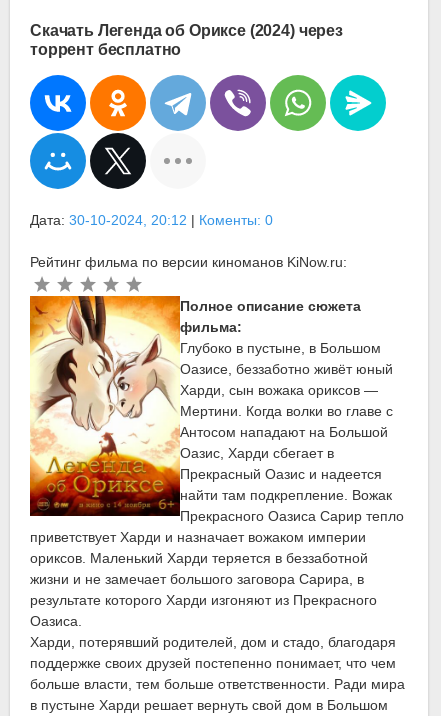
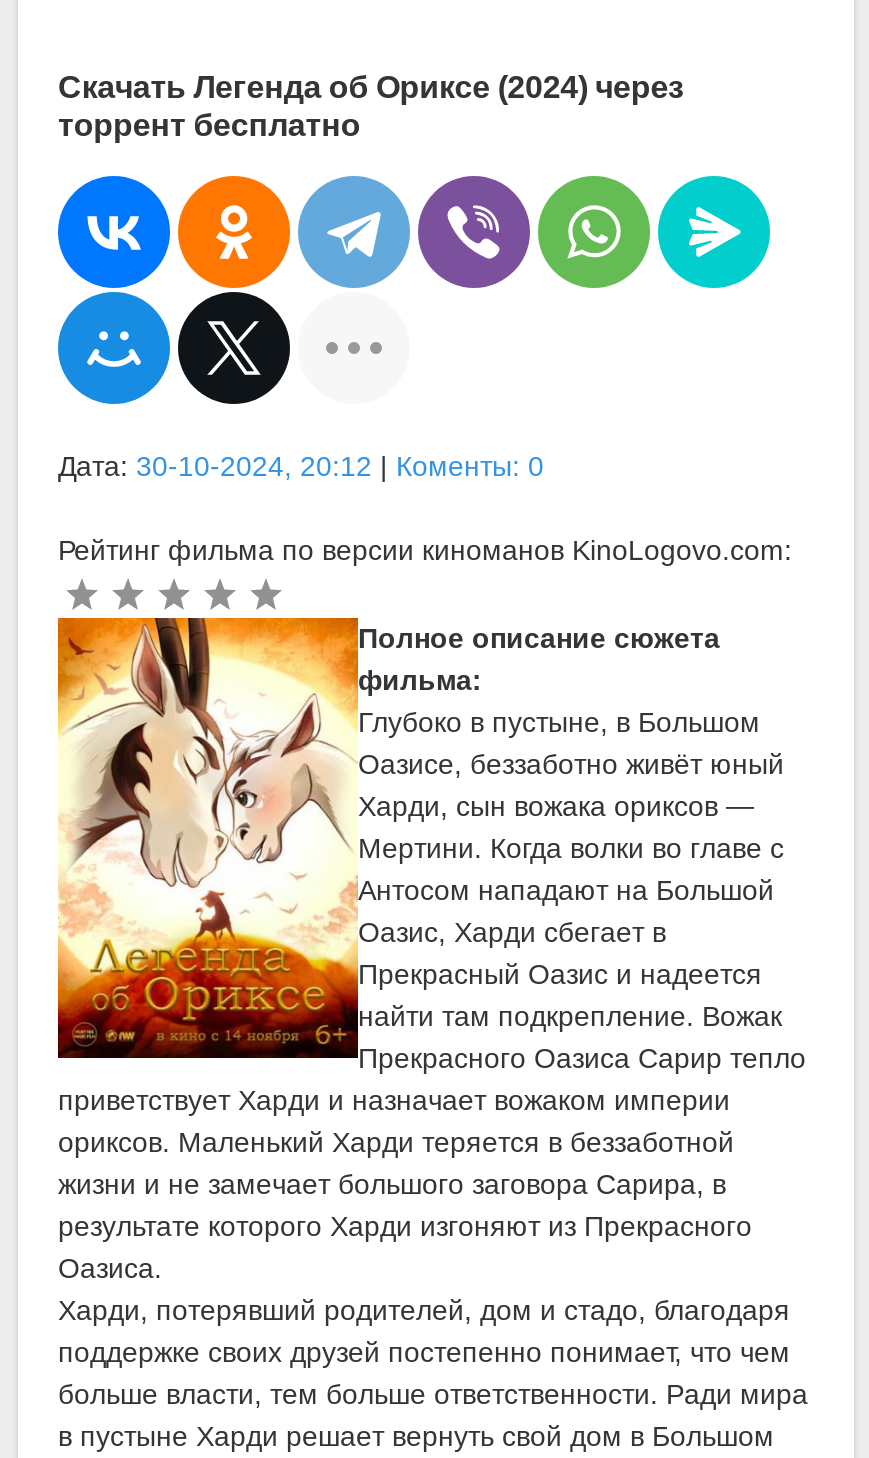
[30,254,347,270] Рейтинг фильма по версии киноманов KiNow.ru: -> [58,535,792,567] Рейтинг фильма по версии киноманов KinoLogovo.com:

